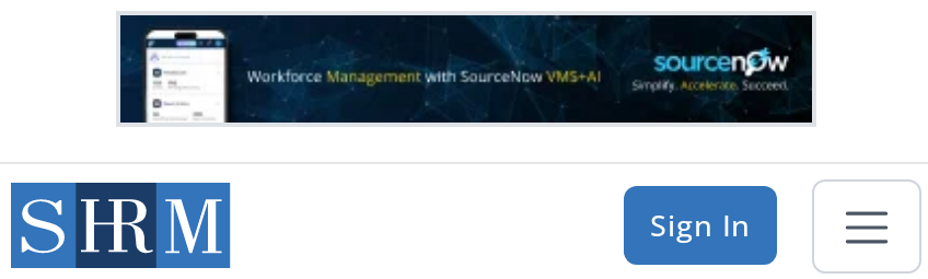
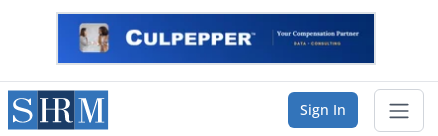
[118,13,814,125] [image] -> [57,13,375,64] [image]

